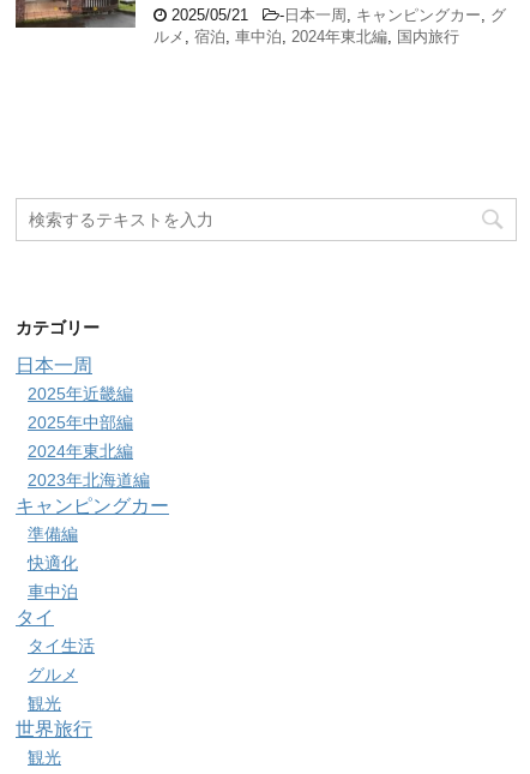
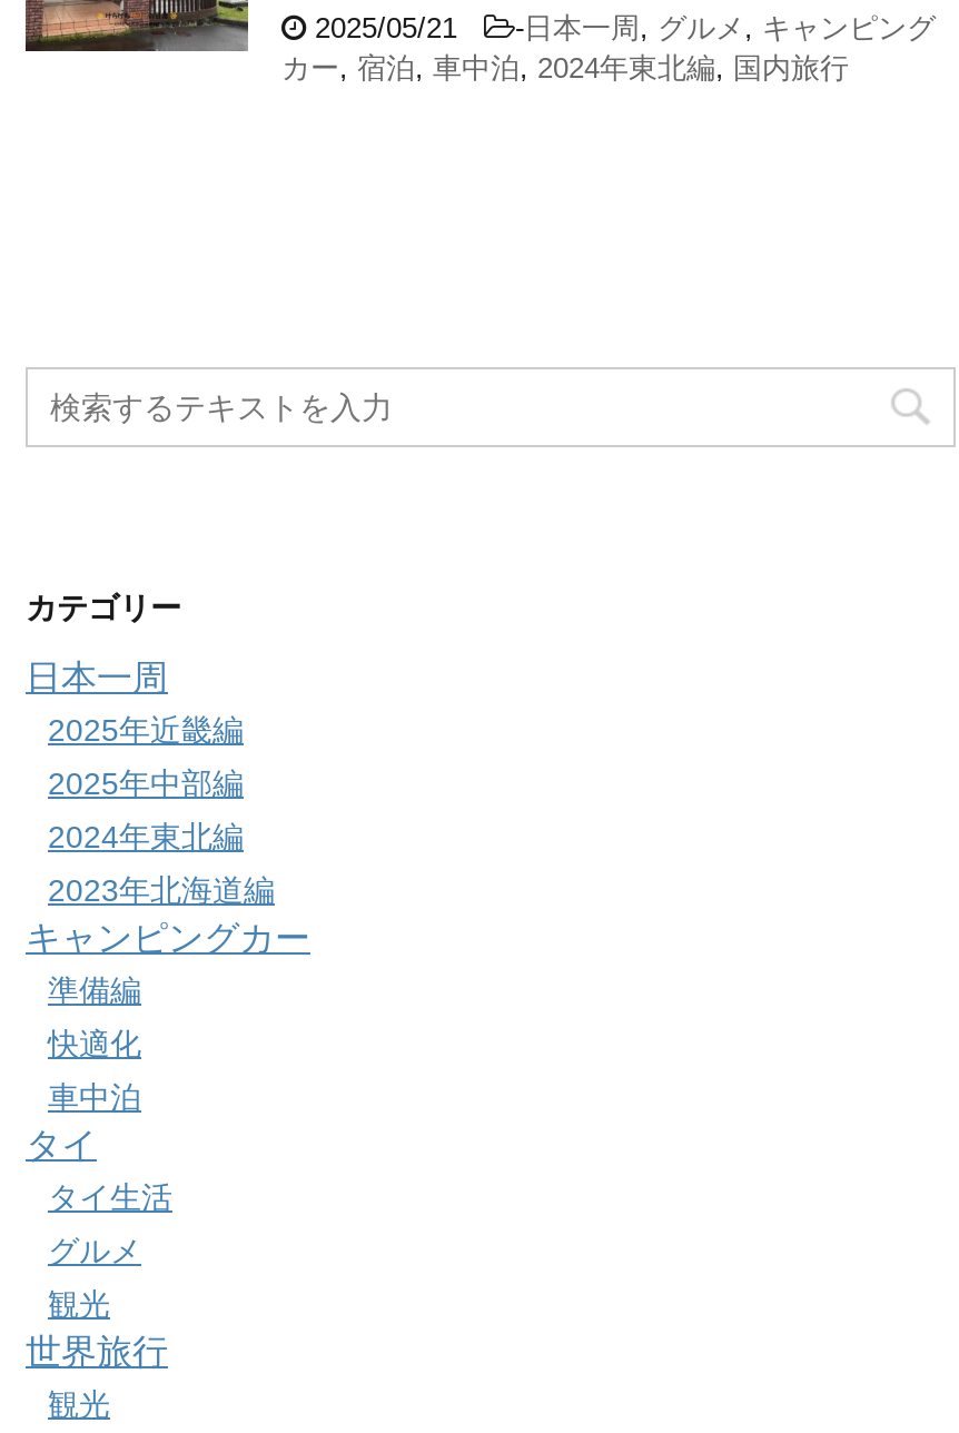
[279,6,506,24] -日本一周,キャンピングカー,グ -> [515,12,936,45] -日本一周,グルメ,キャンピング
[153,28,459,46] ルメ,宿泊,車中泊, 2024年東北編,国内旅行 -> [281,52,849,85] カー,宿泊,車中泊, 2024年東北編,国内旅行

